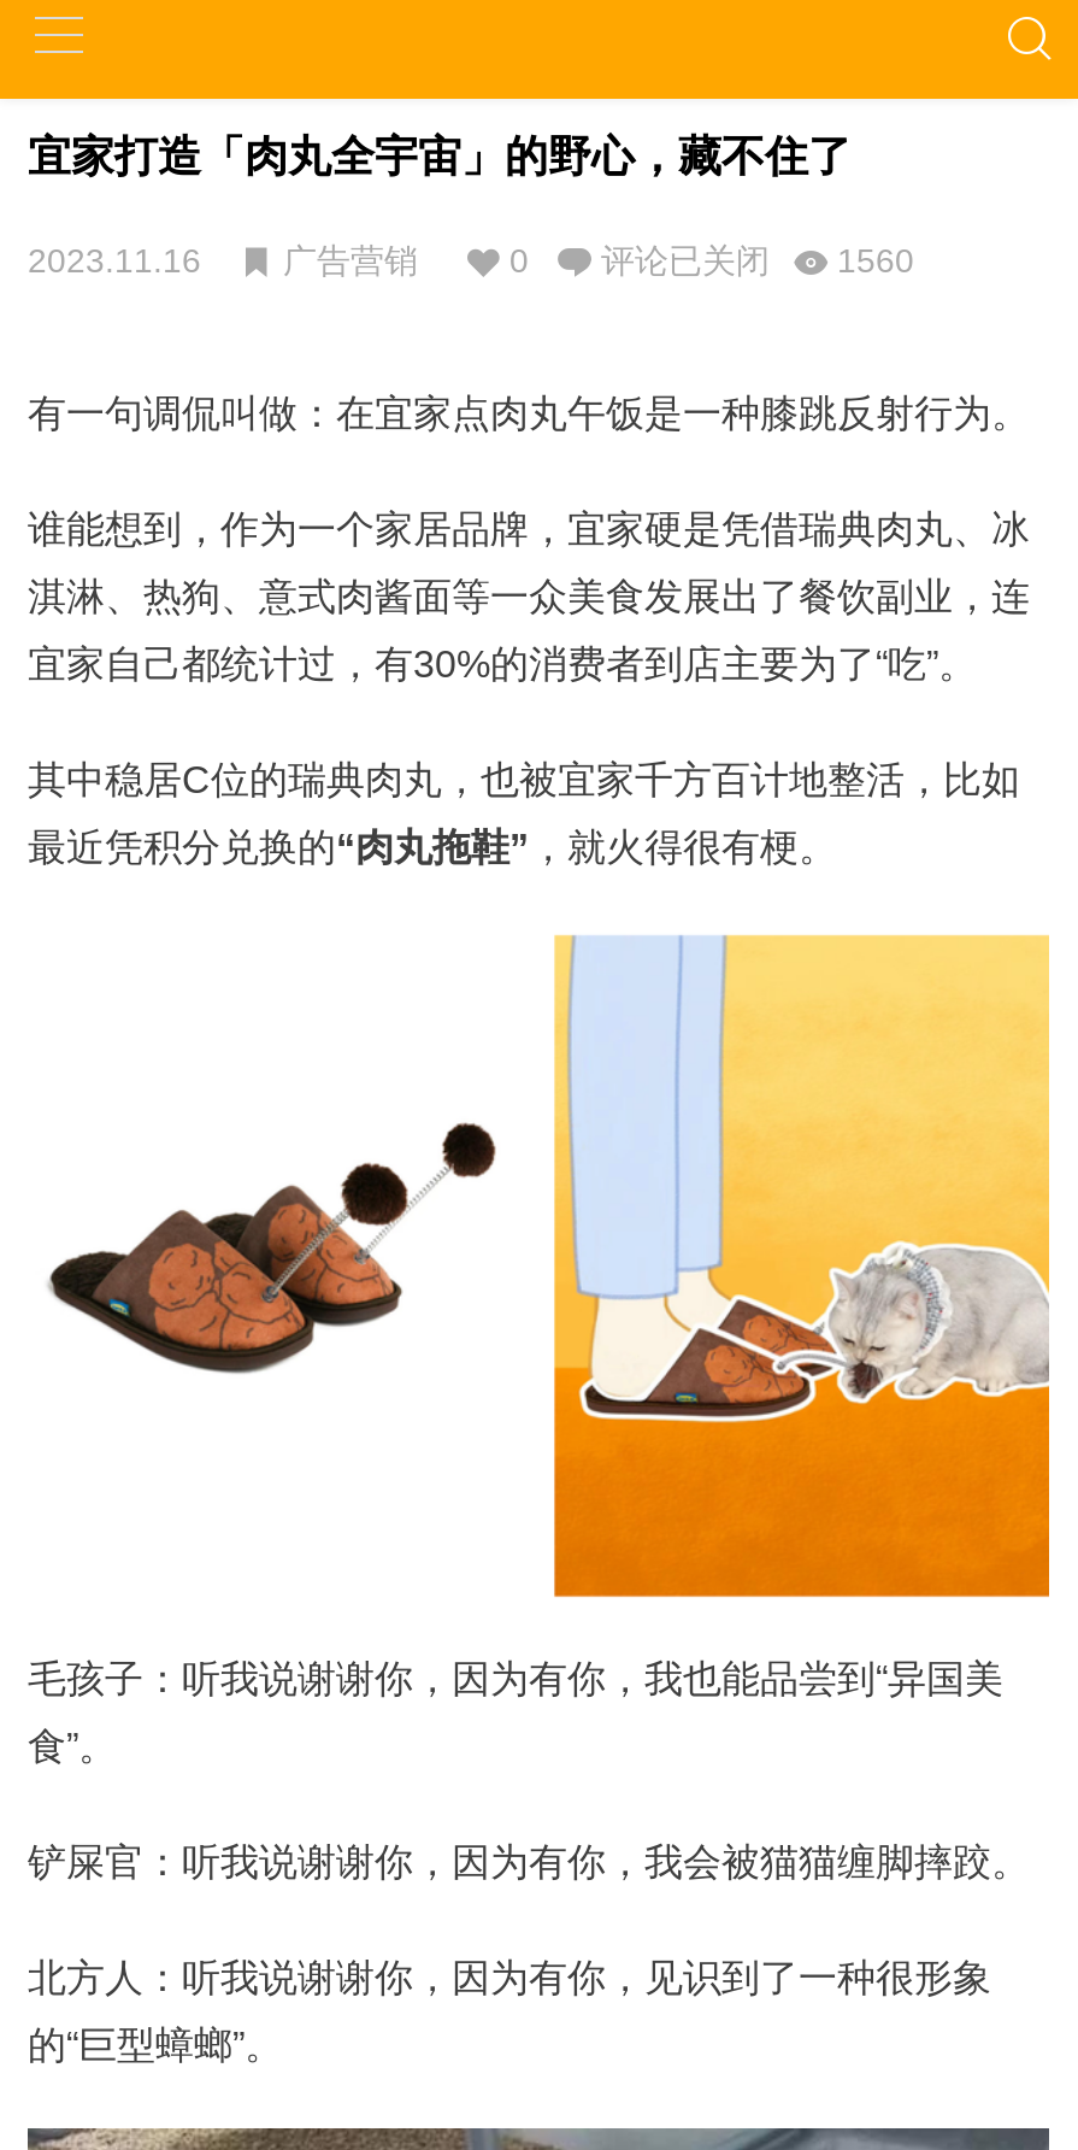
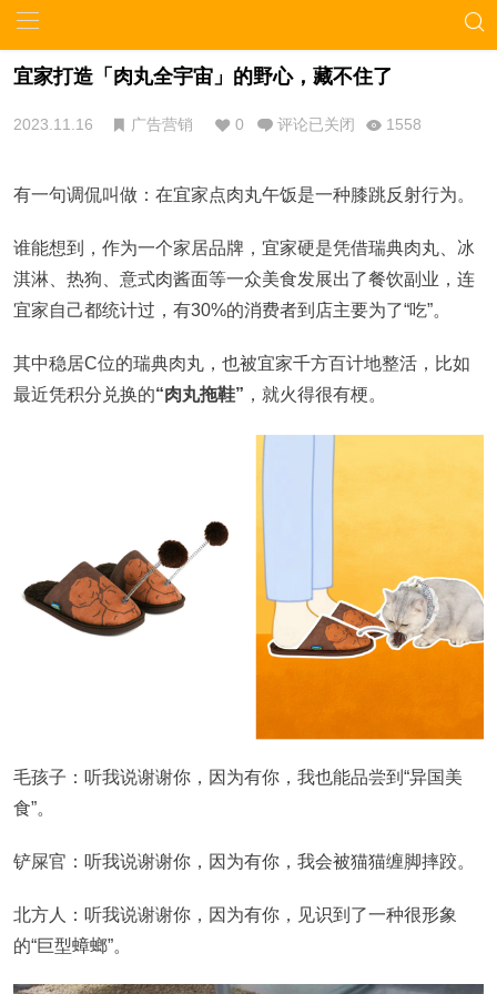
[509,241,924,280] 0 评论已关闭 1560 -> [235,115,426,133] 0 评论已关闭 1558

